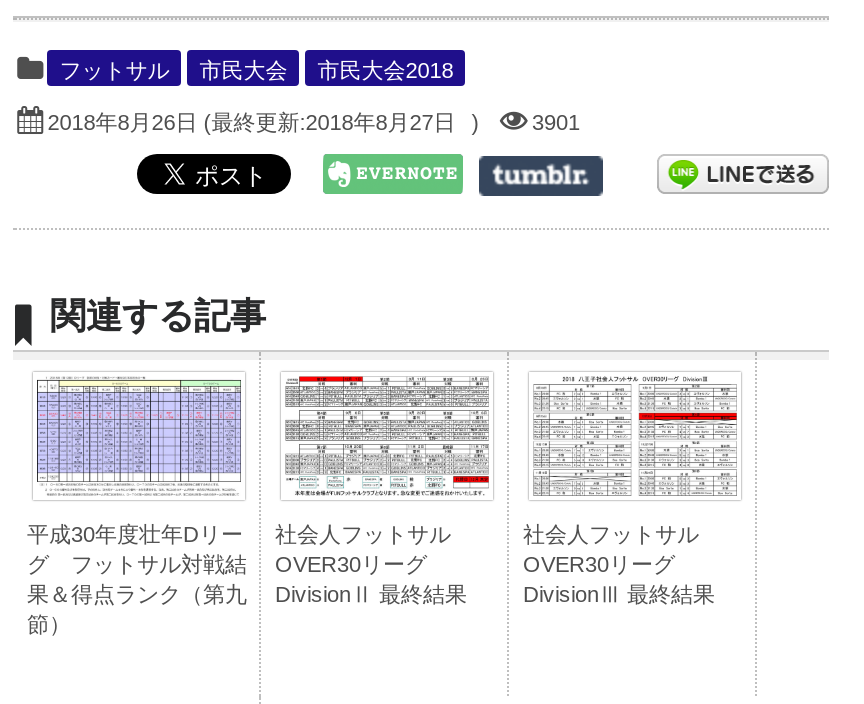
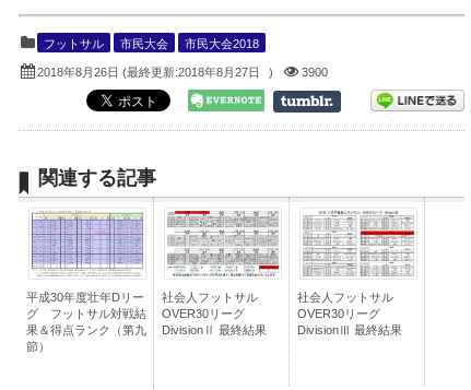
[532,110,580,134] 3901 -> [302,65,328,79] 3900

